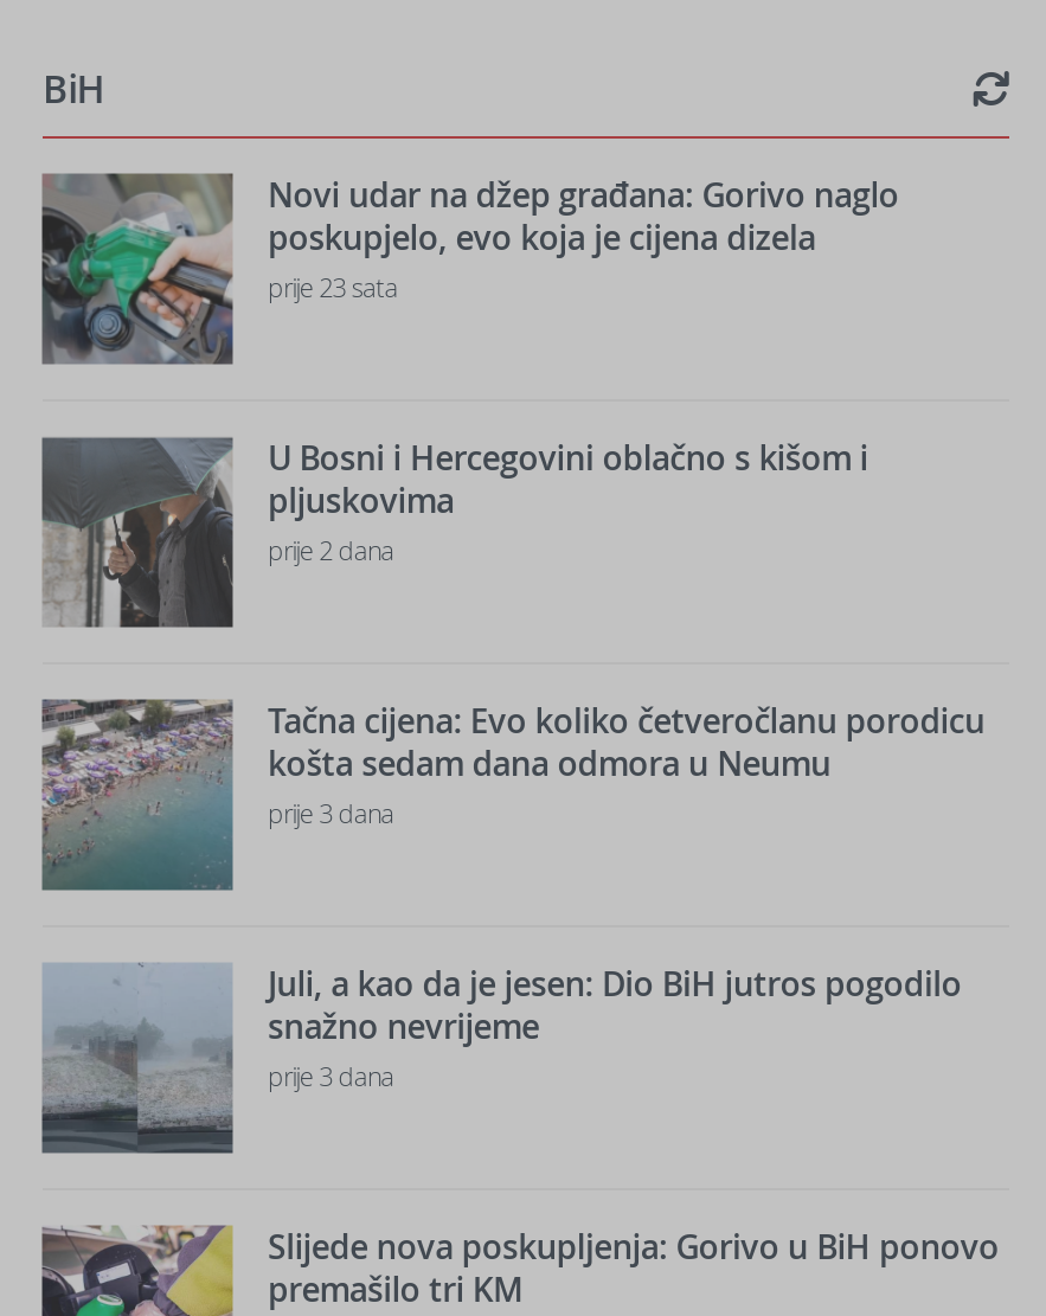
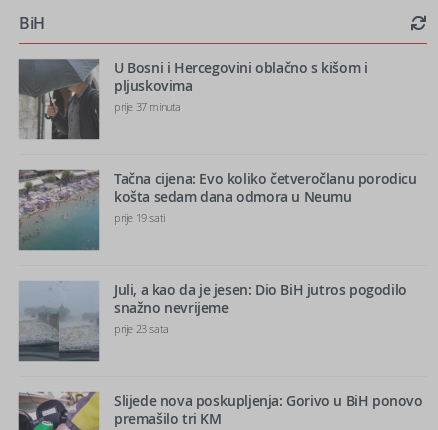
[40,171,899,366] [image] | Novi udar na džep građana: Gorivo naglo | poskupjelo, evo koja je cijena dizela | prije 23 sata -> none
[268,531,394,567] prije 2 dana -> [114,99,181,114] prije 37 minuta
[268,794,394,830] prije 3 dana -> [114,210,165,225] prije 19 sati
[268,1057,394,1093] prije 3 dana -> [114,321,169,336] prije 23 sata

